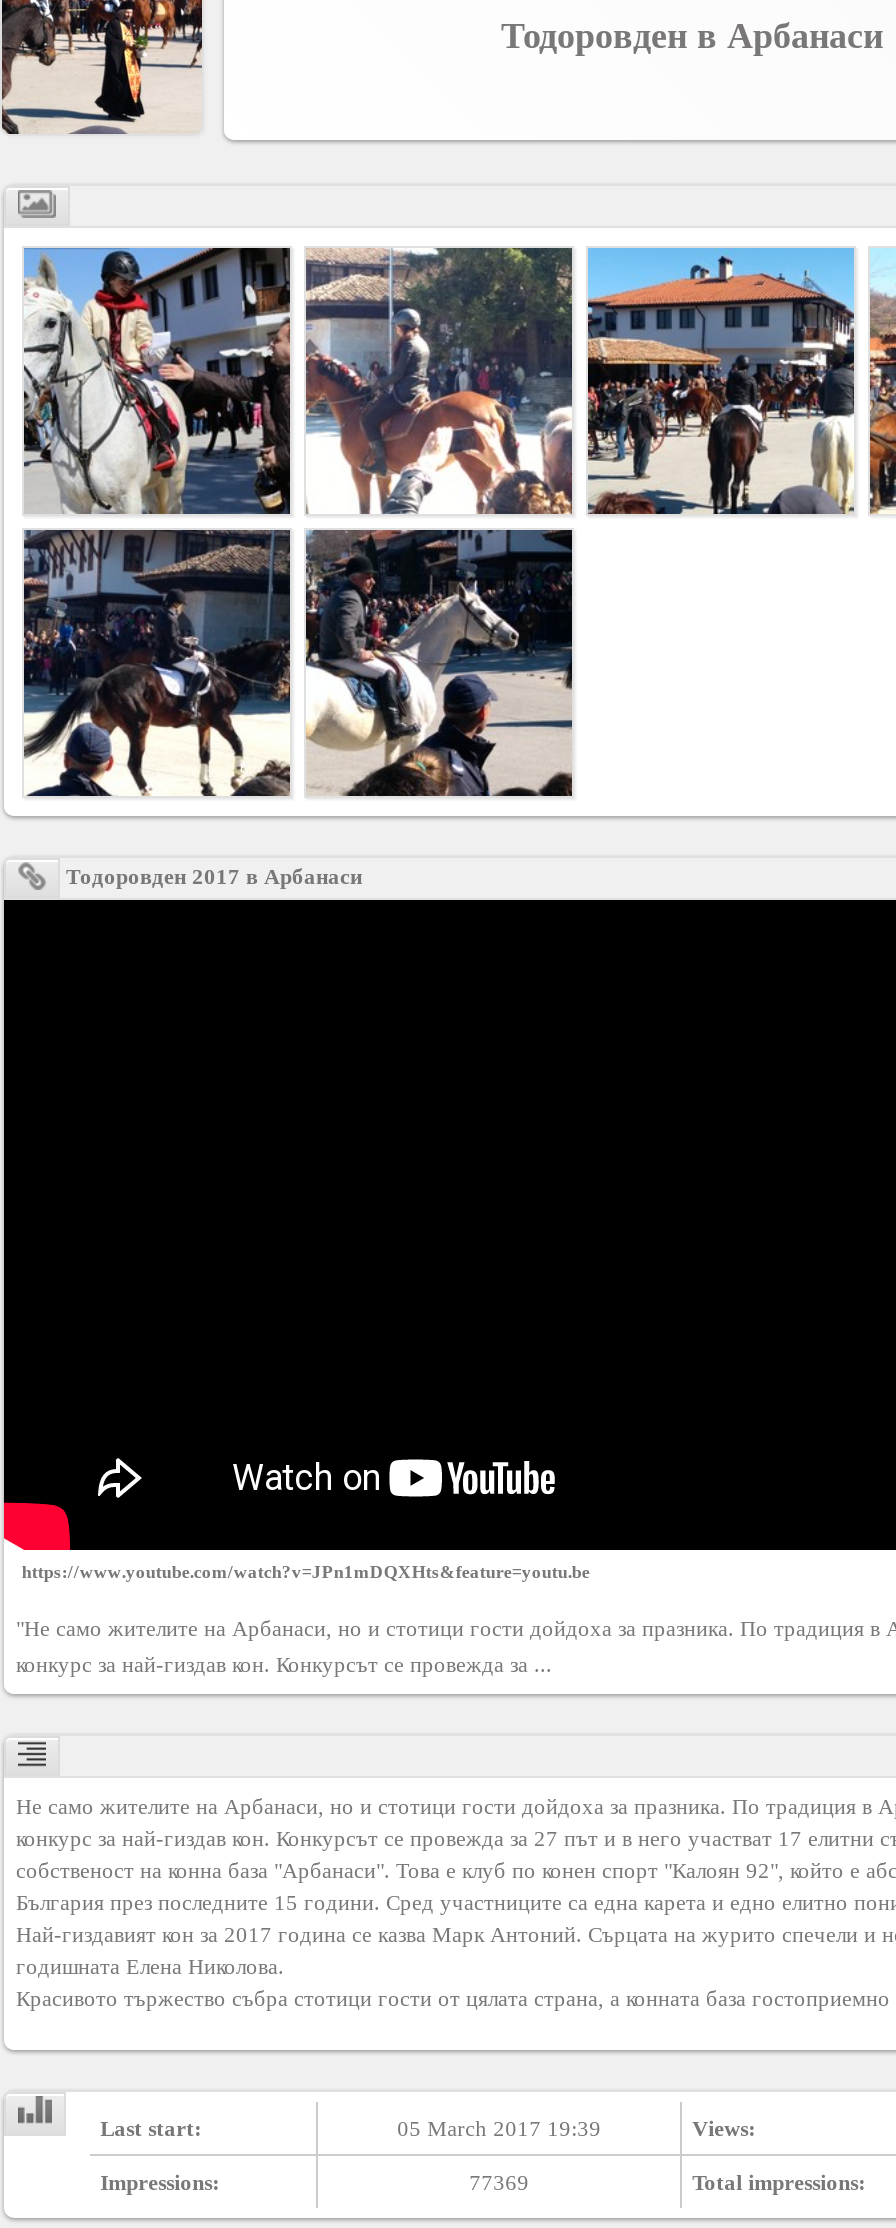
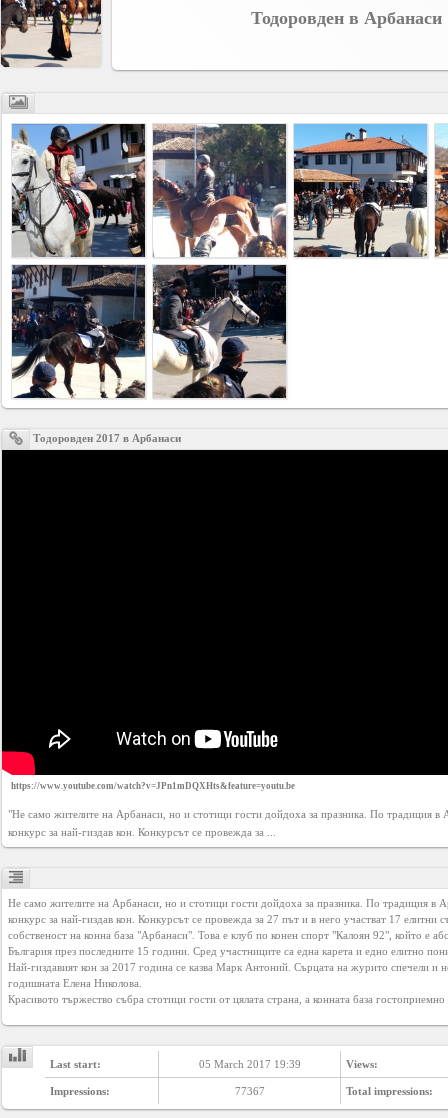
[469,2169,529,2193] 77369 -> [235,1085,265,1097] 77367

